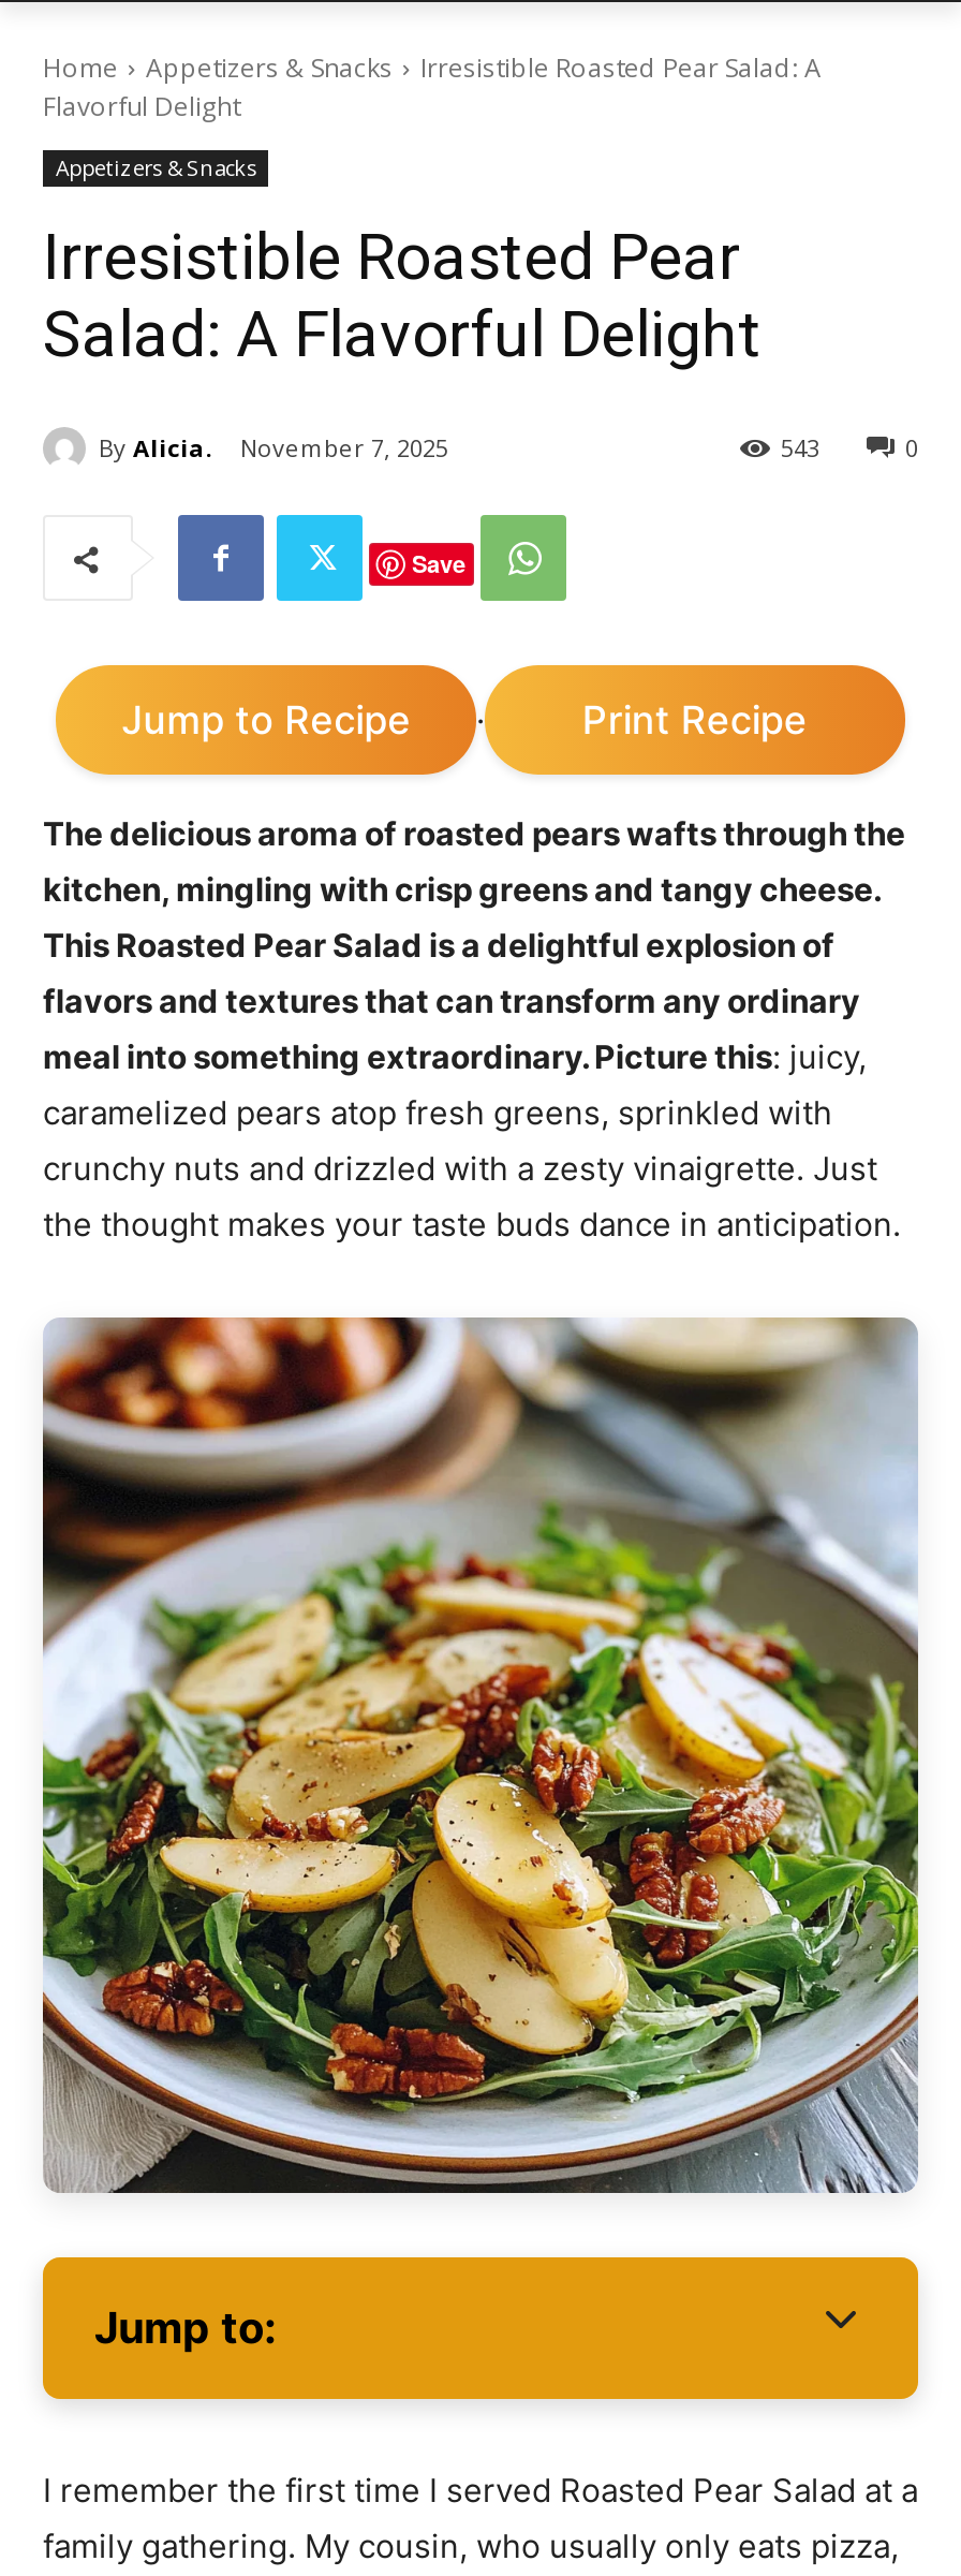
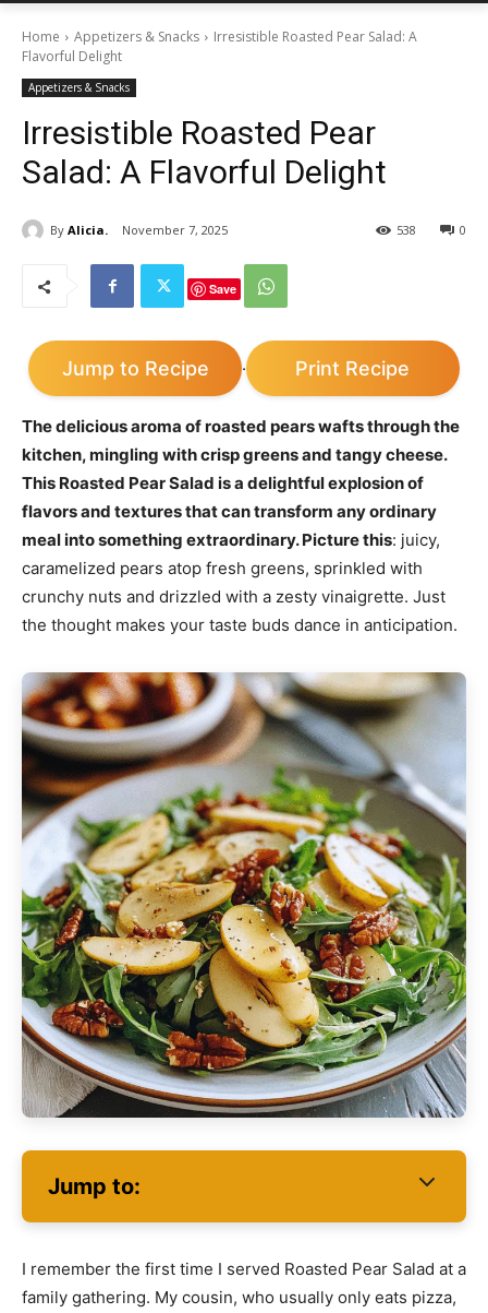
[781,432,819,464] 543 -> [396,222,416,238] 538

